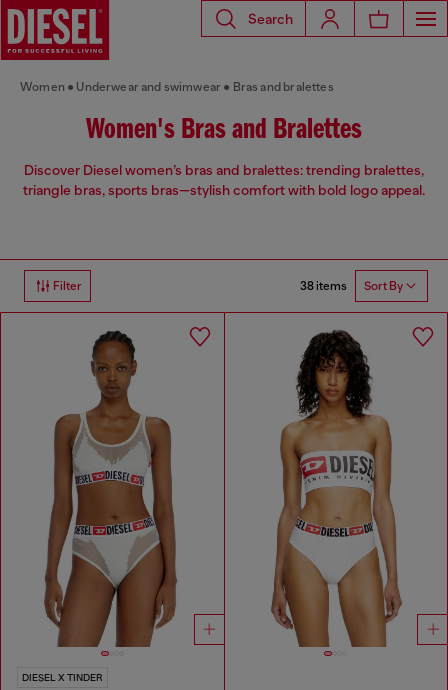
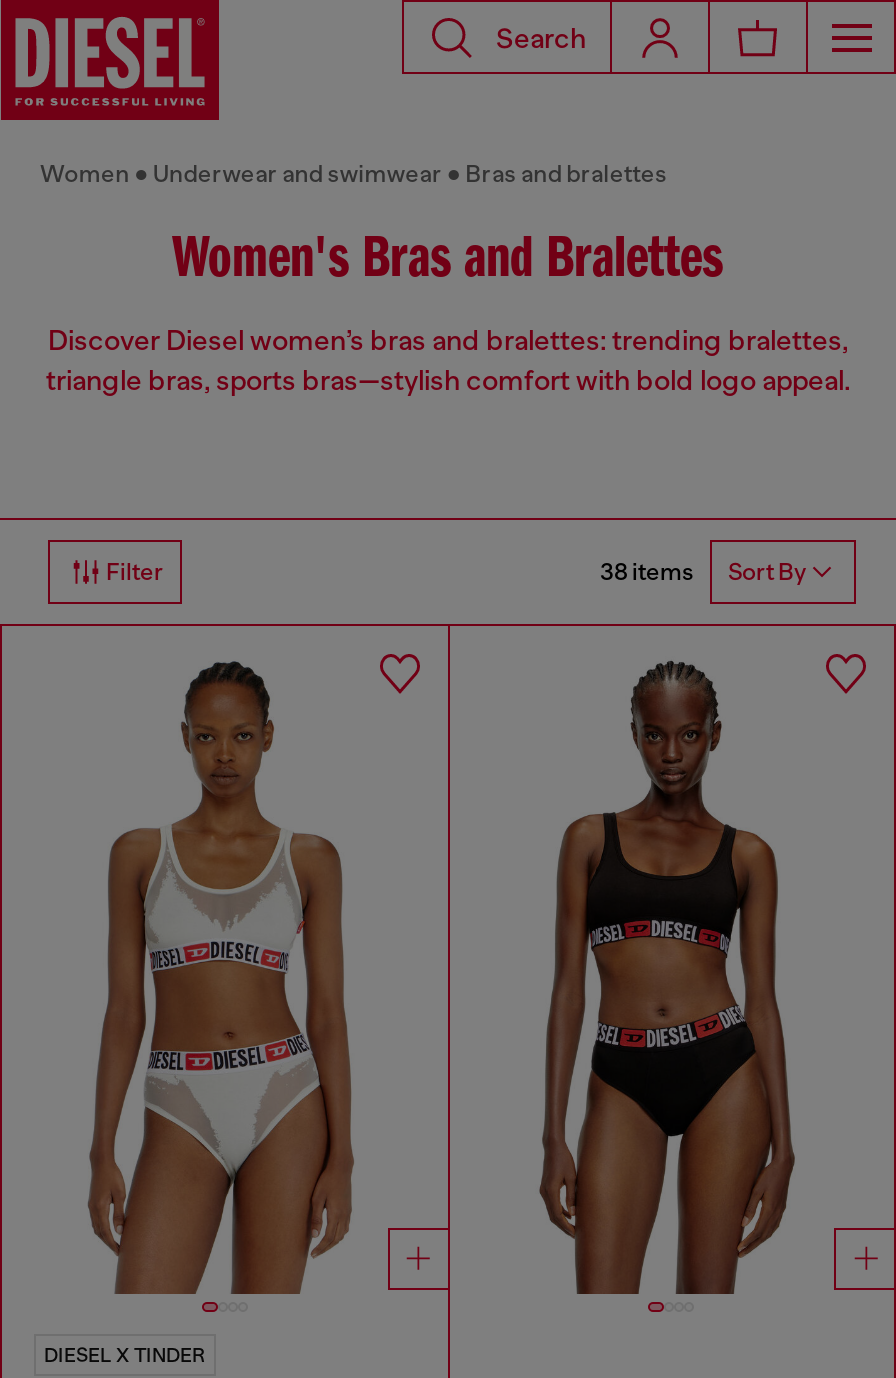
[270,332,403,648] [image] -> [538,666,804,1296] [image]

